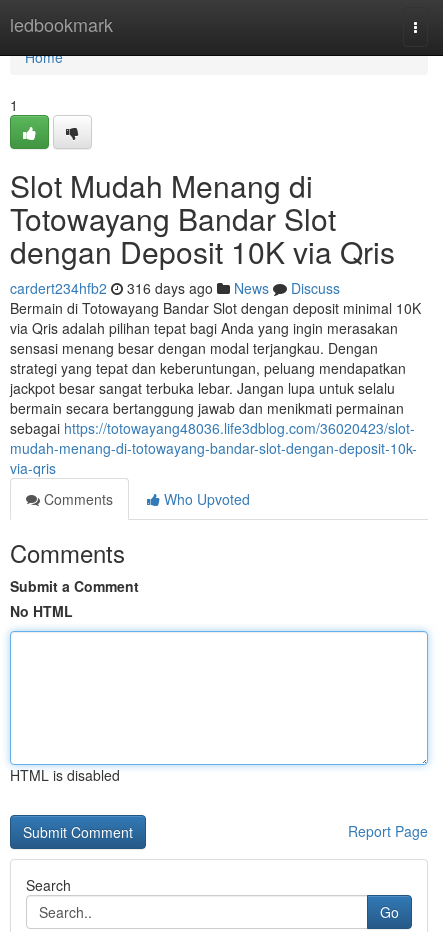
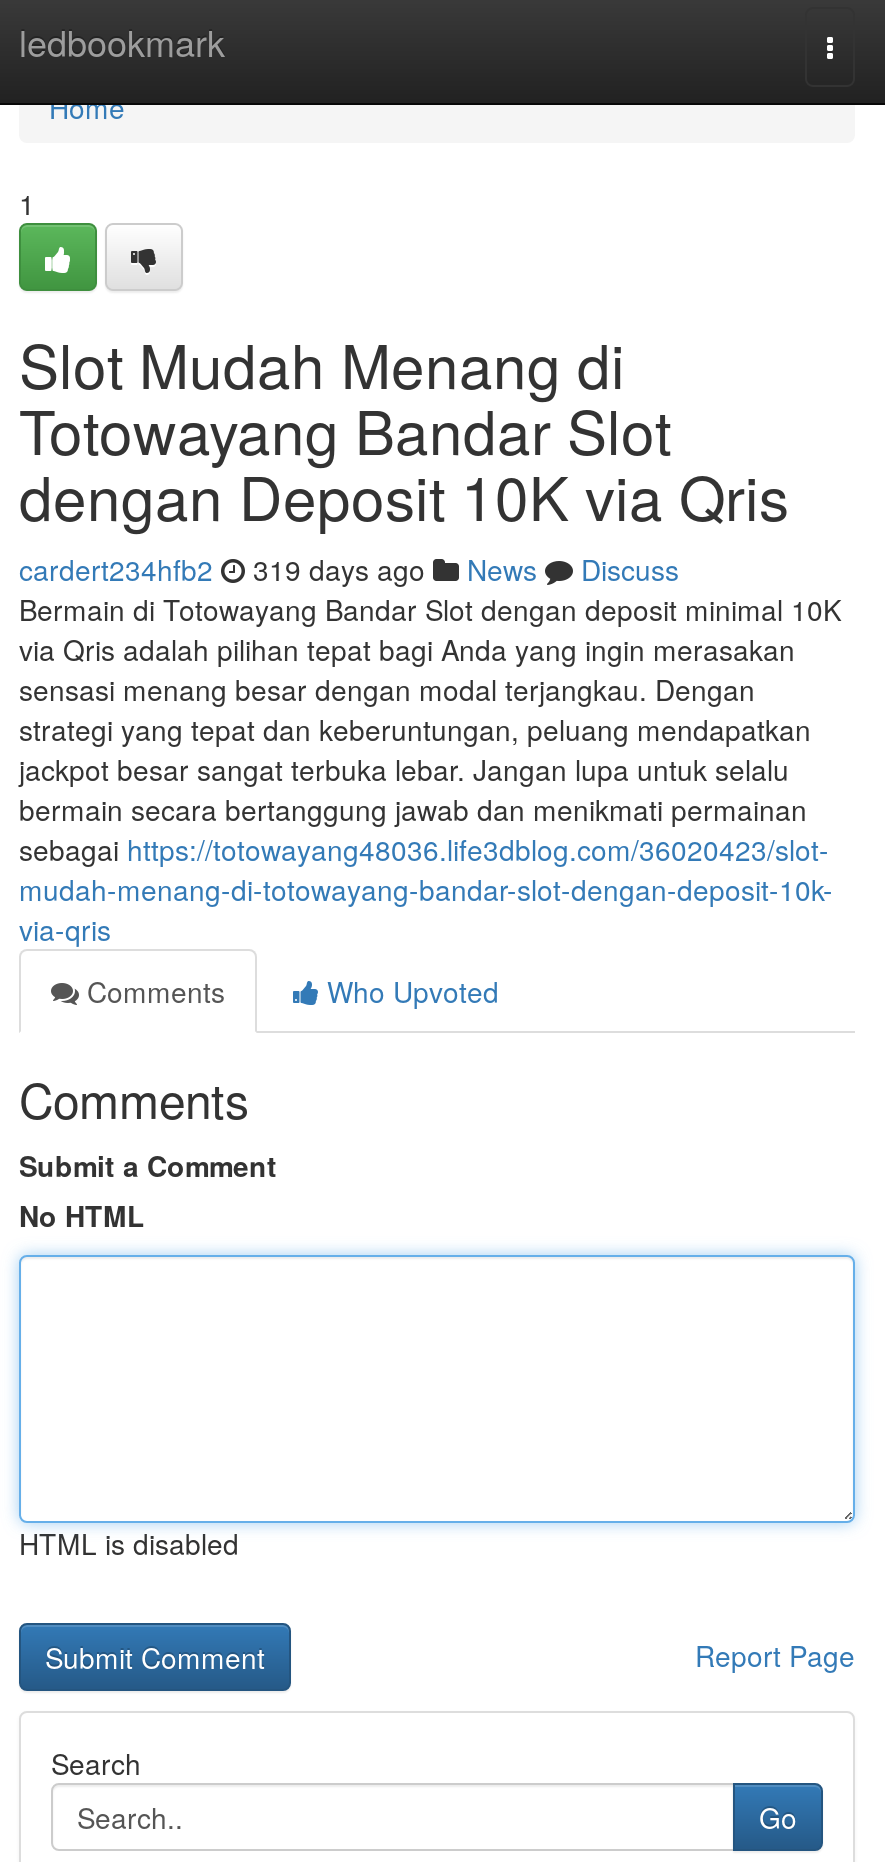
[10,278,340,298] cardert234hfb2 316 days ago News Discuss -> [19,549,679,589] cardert234hfb2 319 days ago News Discuss

